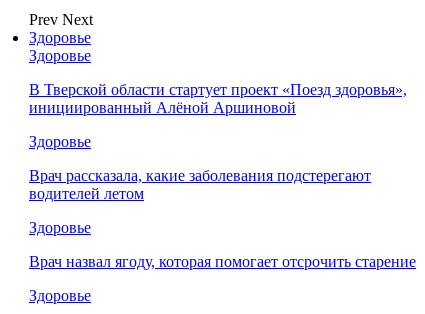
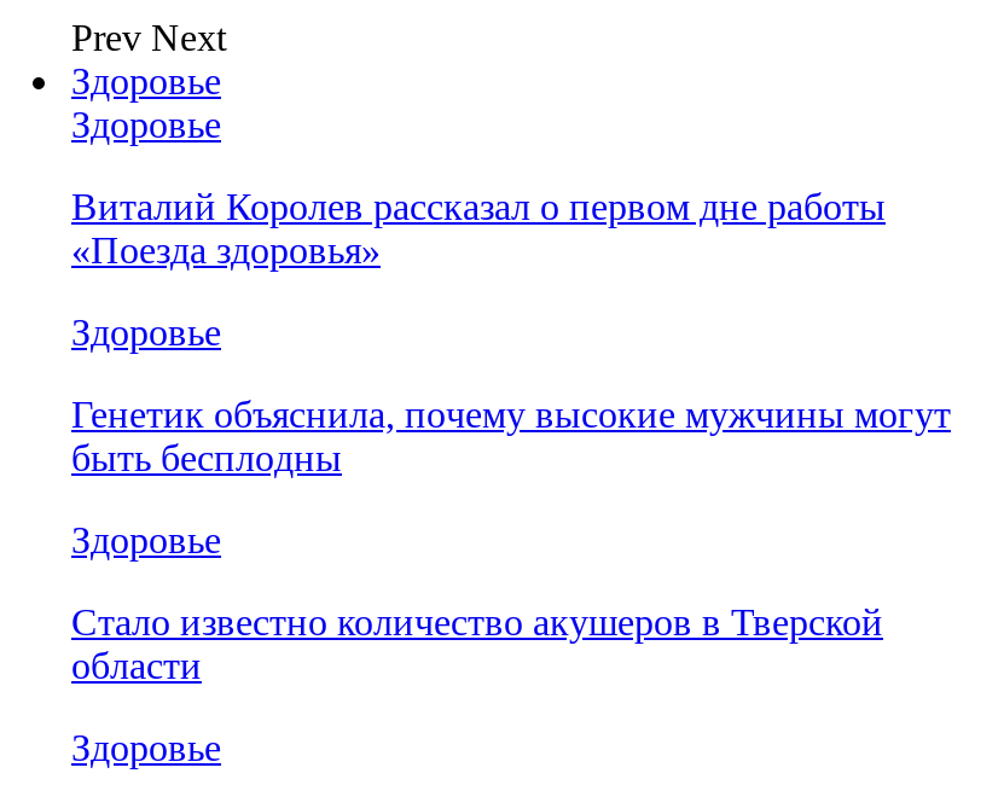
[29,81,407,116] В Тверской области стартует проект «Поезд здоровья», | инициированный Алёной Аршиновой -> [71,186,886,271] Виталий Королев рассказал о первом дне работы | «Поезда здоровья»
[29,167,371,202] Врач рассказала, какие заболевания подстерегают | водителей летом -> [71,394,951,478] Генетик объяснила, почему высокие мужчины могут | быть бесплодны
[29,253,416,270] Врач назвал ягоду, которая помогает отсрочить старение -> [71,601,883,686] Стало известно количество акушеров в Тверской | области

